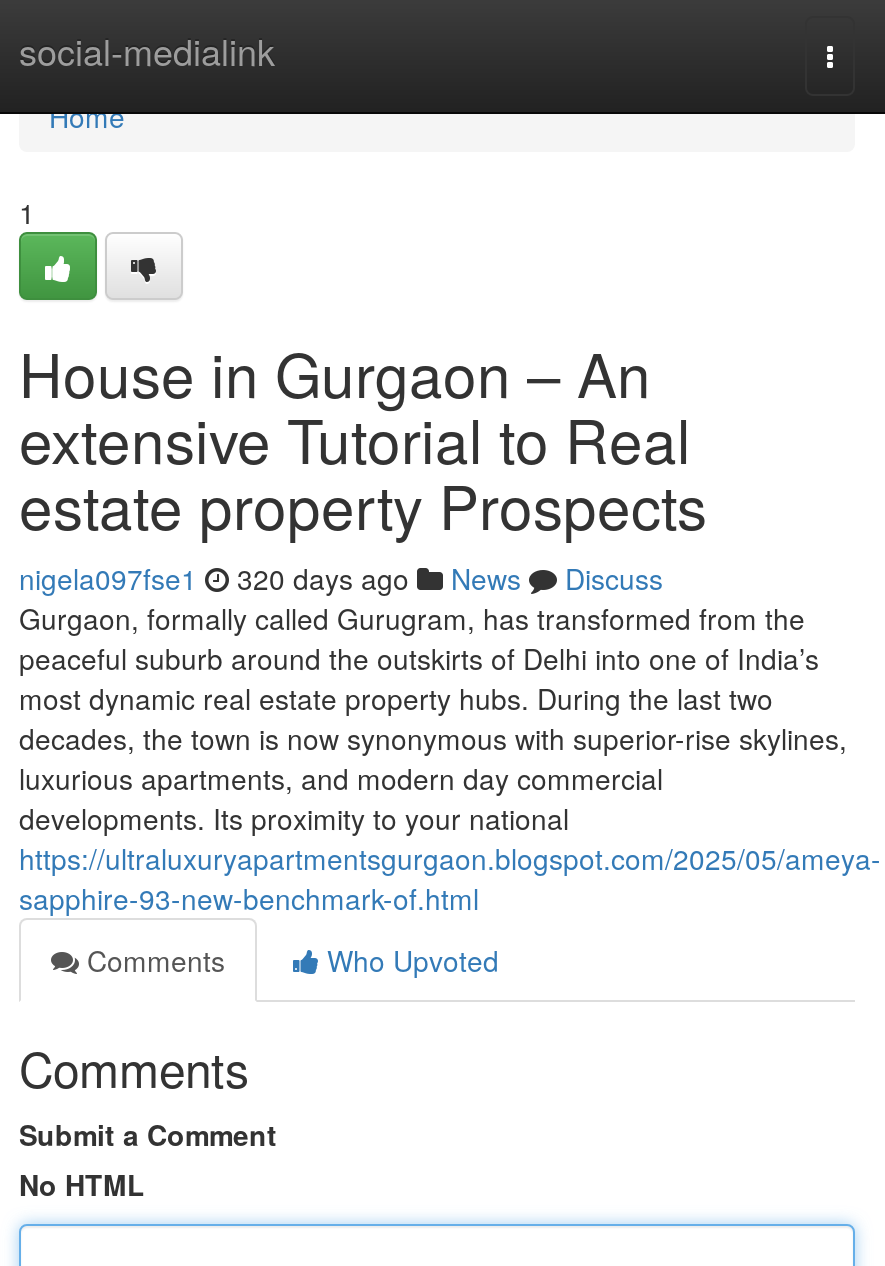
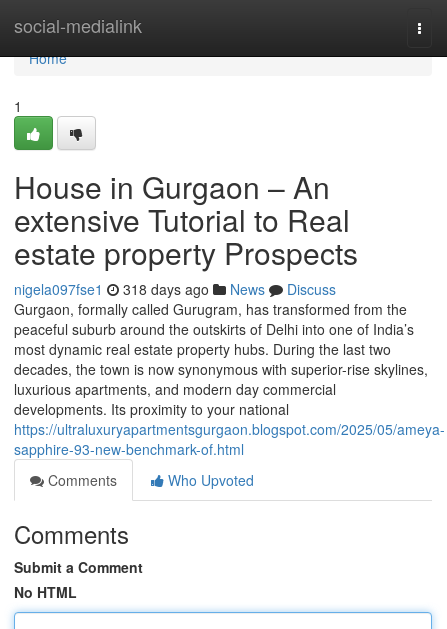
[19,558,663,598] nigela097fse1 320 days ago News Discuss -> [14,279,336,299] nigela097fse1 318 days ago News Discuss

